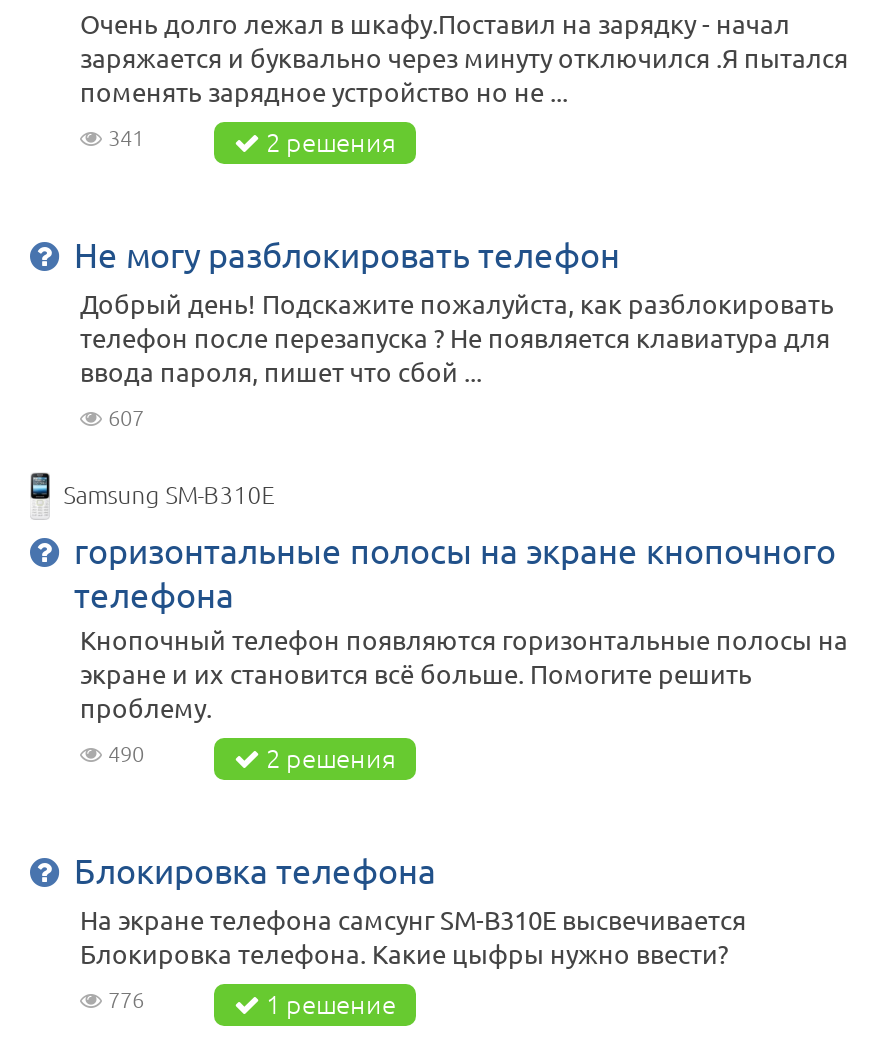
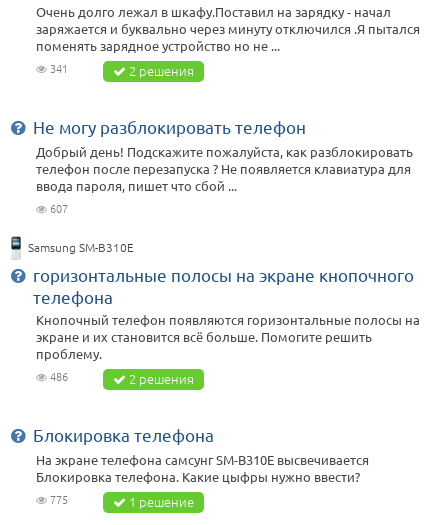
[102,735,144,767] 490 -> [47,368,68,384] 486
[102,981,144,1013] 776 -> [47,491,68,507] 775

